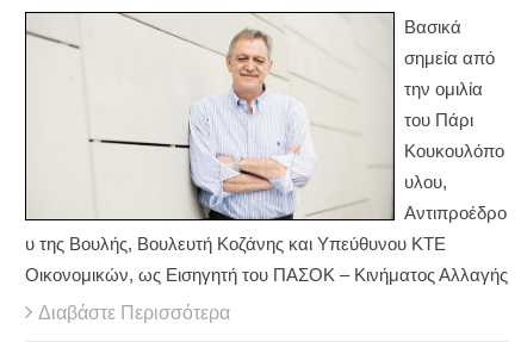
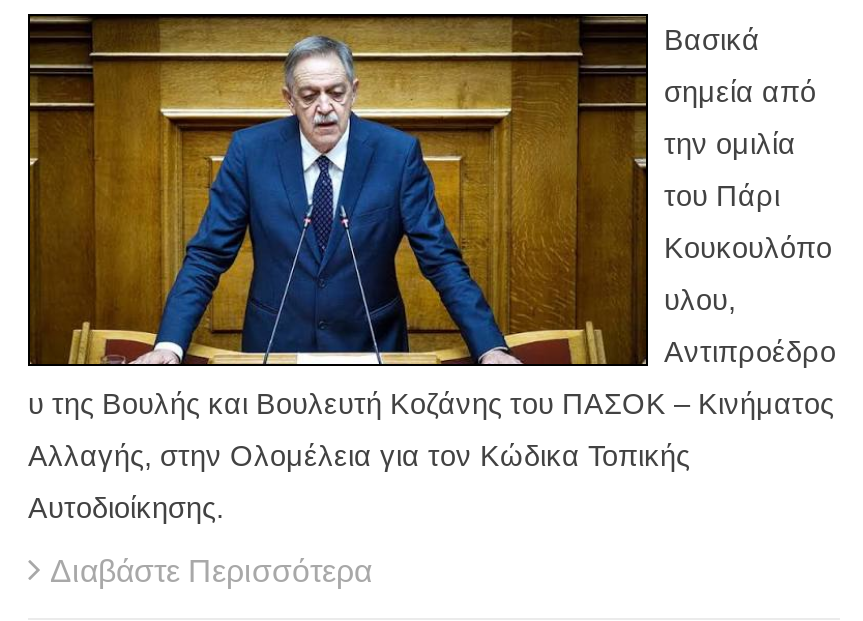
[25,11,508,284] [image] | υ της Βουλής, Βουλευτή Κοζάνης και Υπεύθυνου ΚΤΕ | Οικονομικών, ως Εισηγητή του ΠΑΣΟΚ – Κινήματος Αλλαγής -> [28,15,834,524] [image] | υ της Βουλής και Βουλευτή Κοζάνης του ΠΑΣΟΚ – Κινήματος | Αλλαγής, στην Ολομέλεια για τον Κώδικα Τοπικής | Αυτοδιοίκησης.

